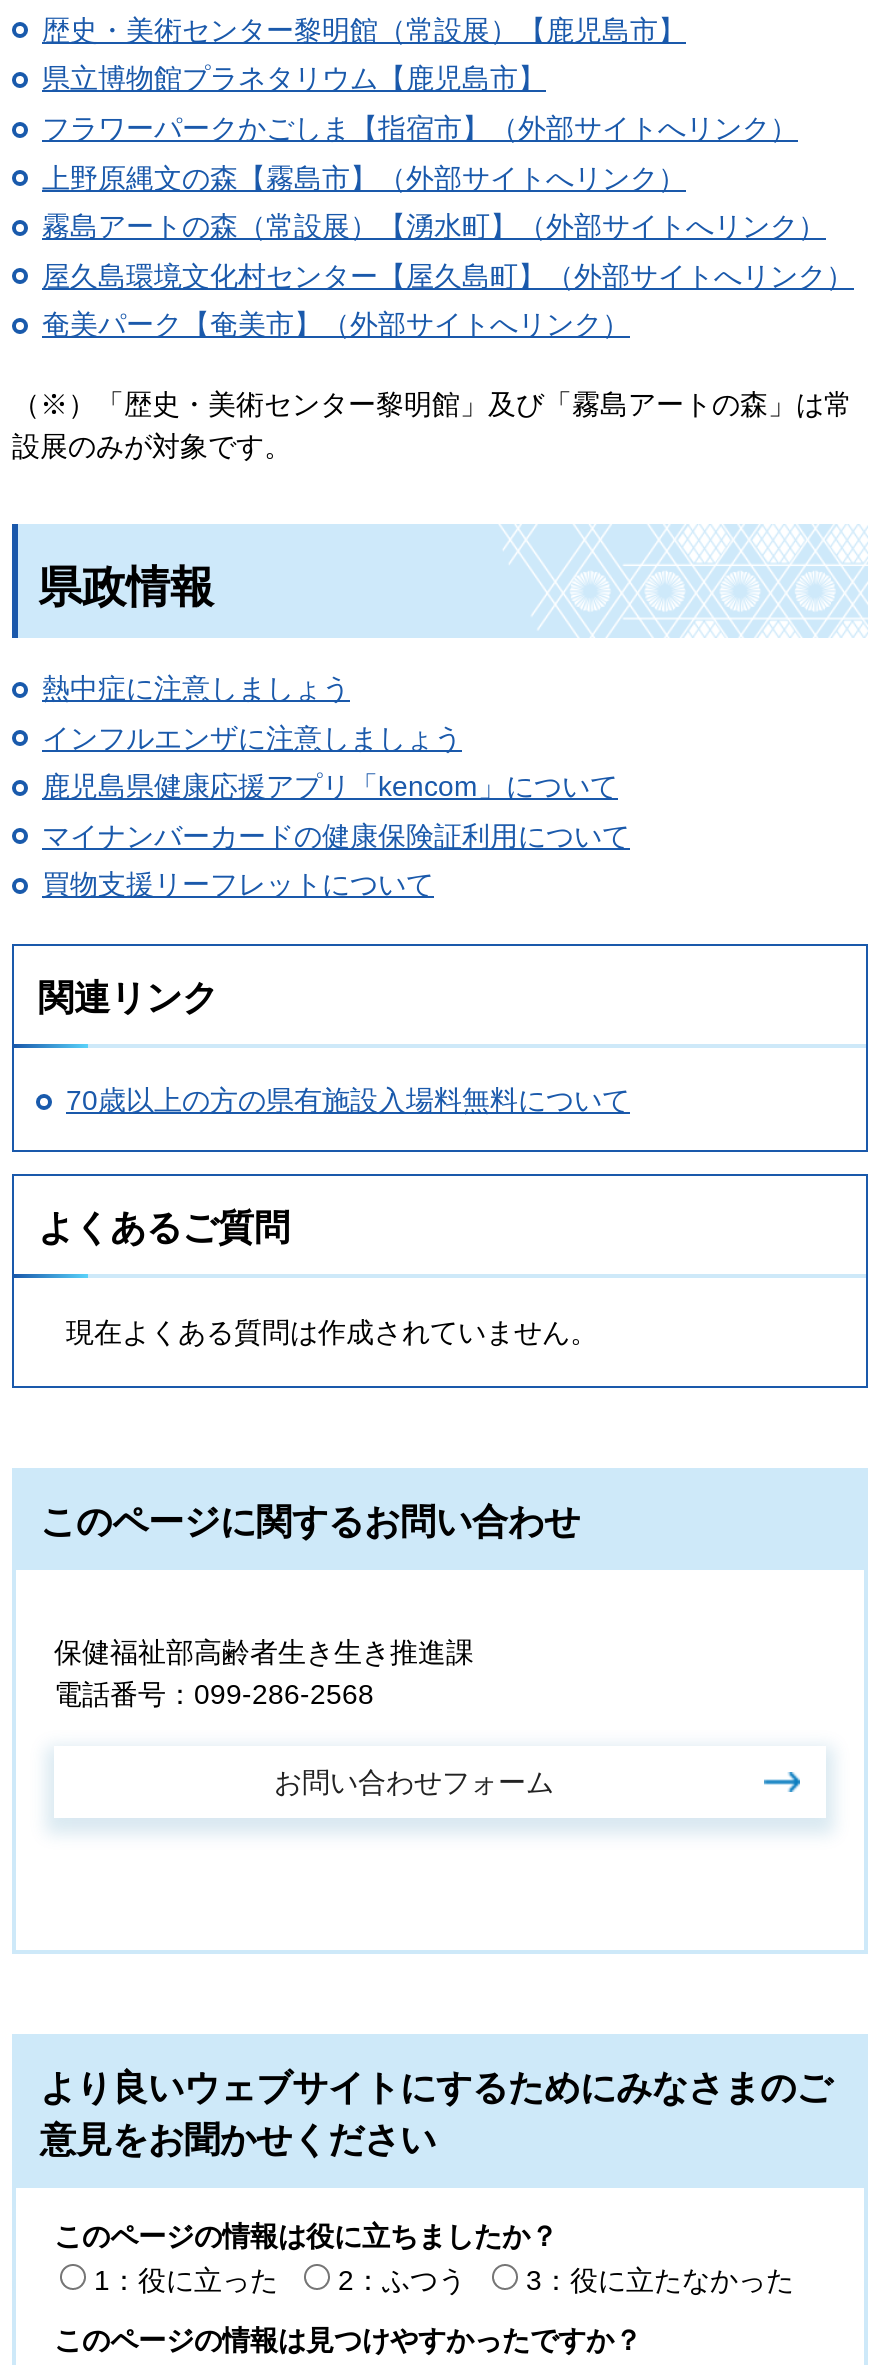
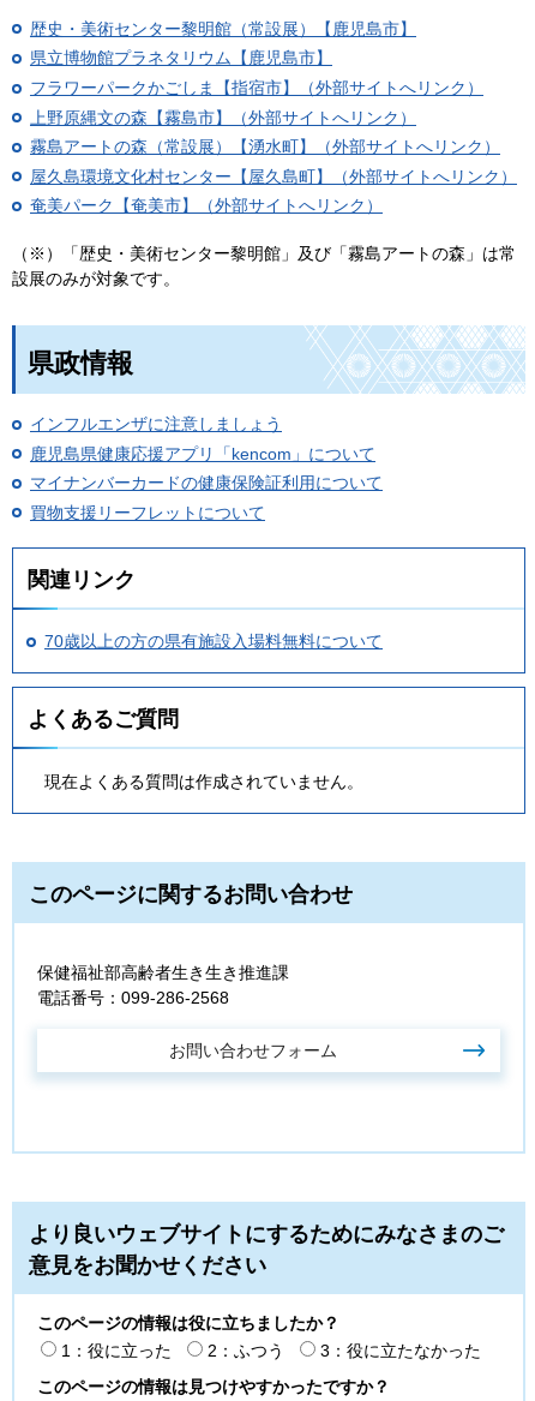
[42,672,350,704] 熱中症に注意しましょう -> none

